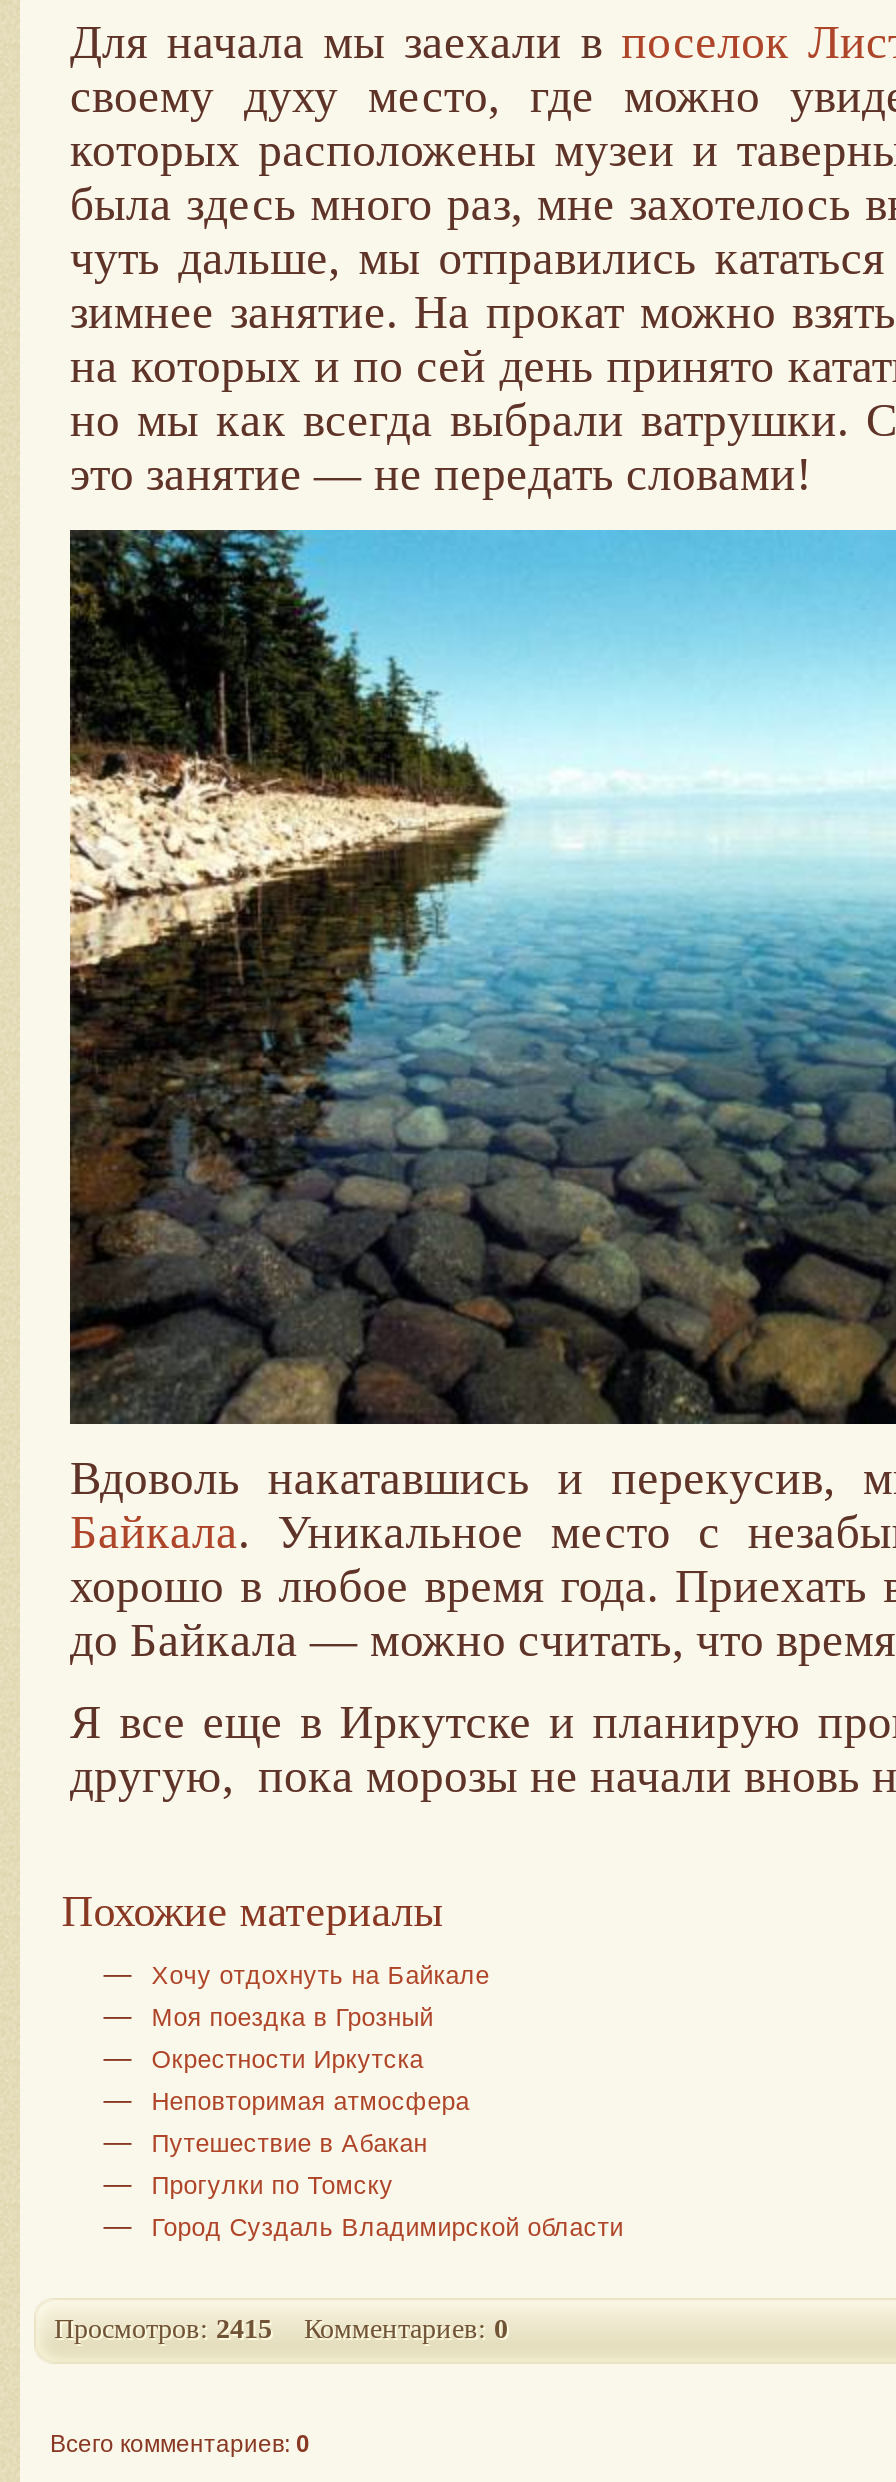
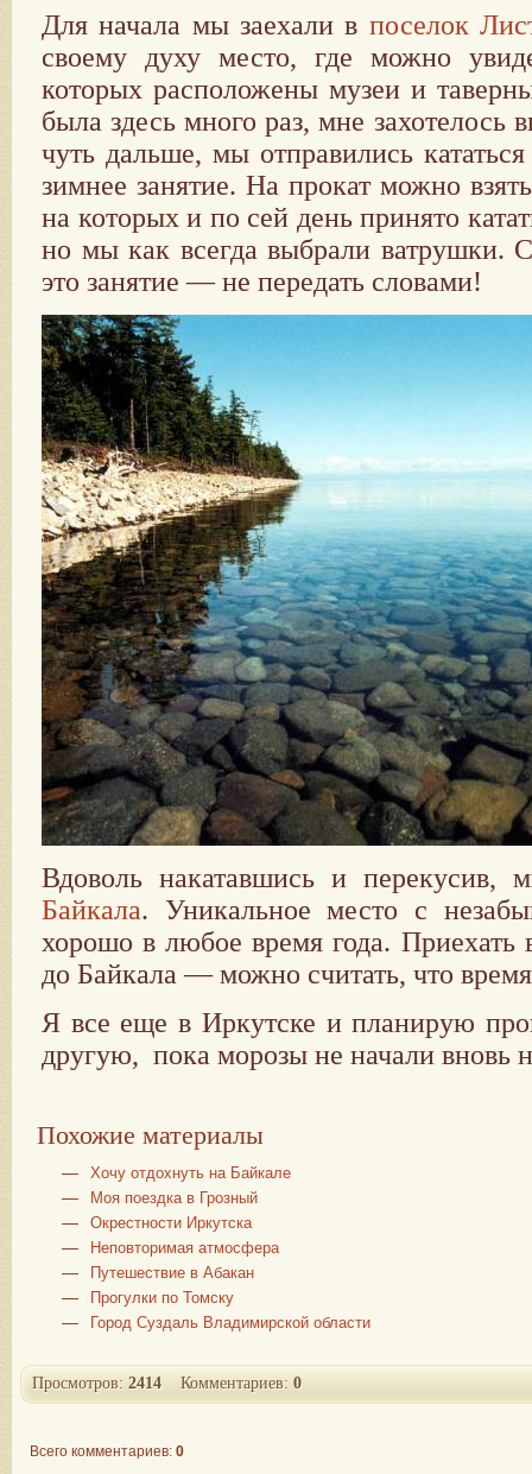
[54,2313,508,2343] Просмотров: 2415 Комментариев: 0 -> [32,1374,302,1392] Просмотров: 2414 Комментариев: 0

